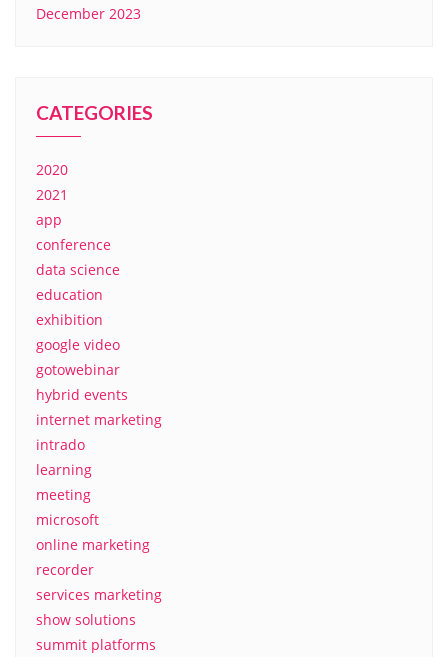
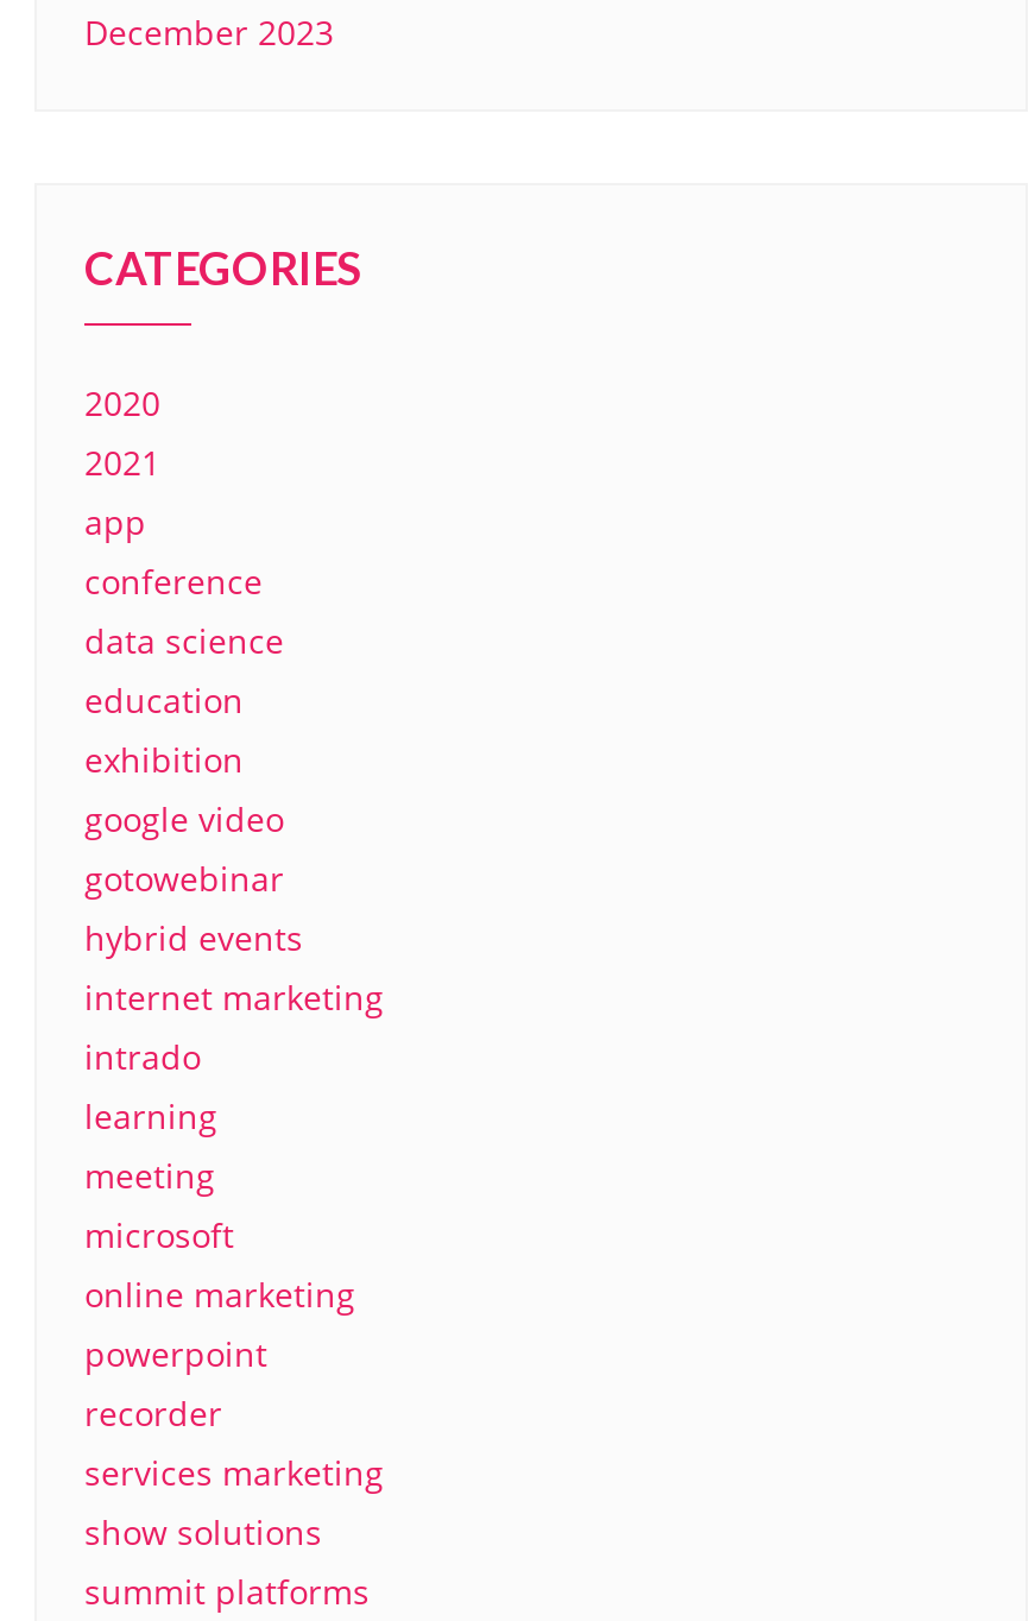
none -> [84,1331,267,1376] powerpoint

